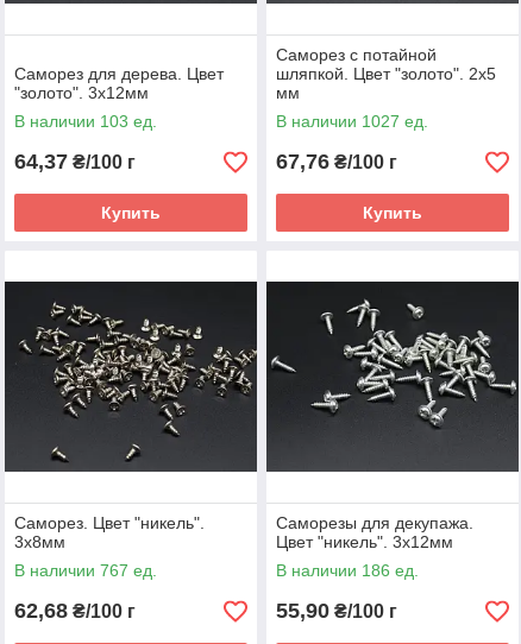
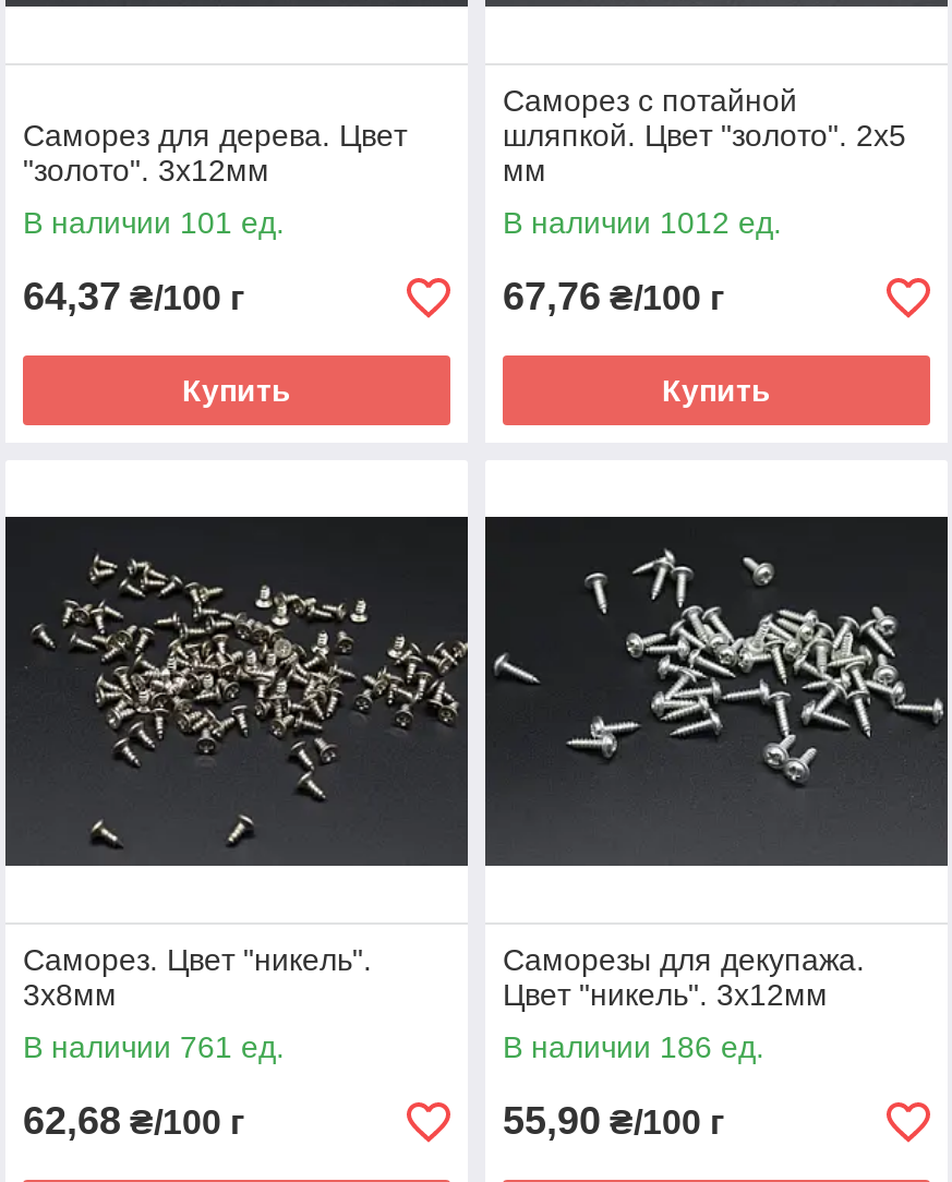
[14,112,157,131] В наличии 103 ед. -> [23,205,285,240] В наличии 101 ед.
[276,112,428,131] В наличии 1027 ед. -> [503,205,782,240] В наличии 1012 ед.
[14,561,157,580] В наличии 767 ед. -> [23,1029,285,1064] В наличии 761 ед.

